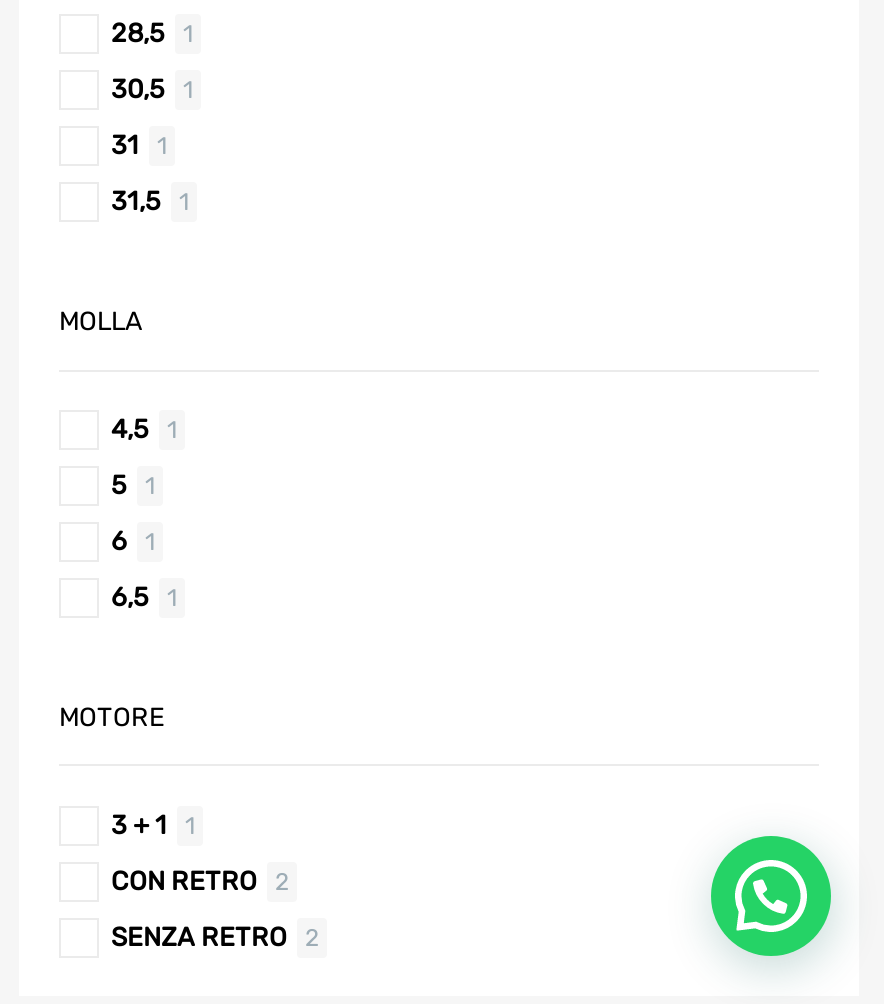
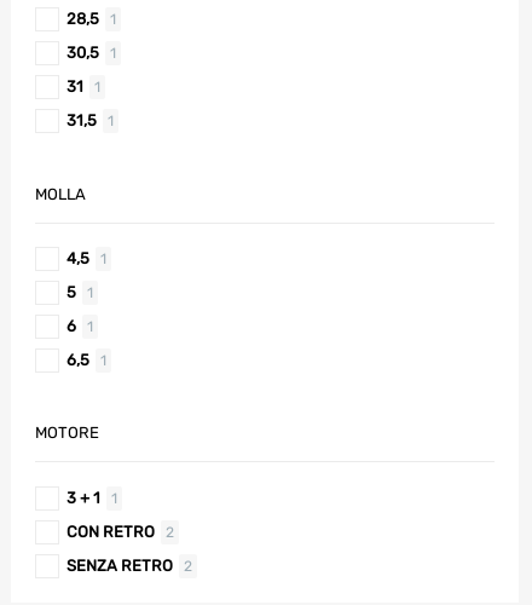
[705,832,841,976] [image] -> none

